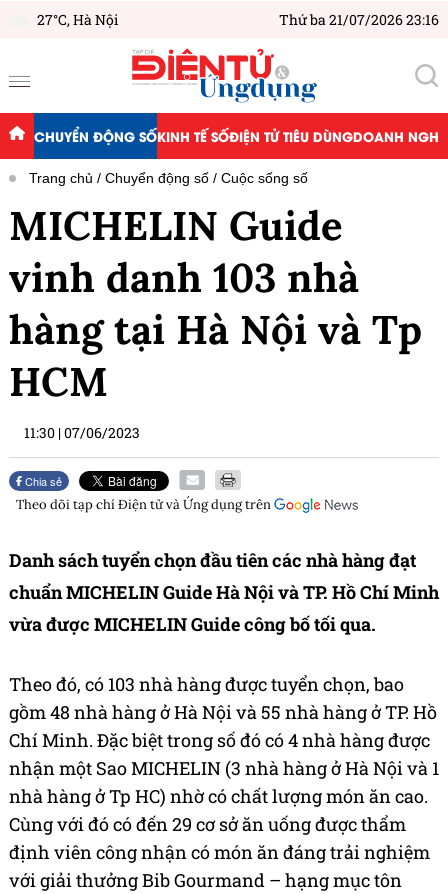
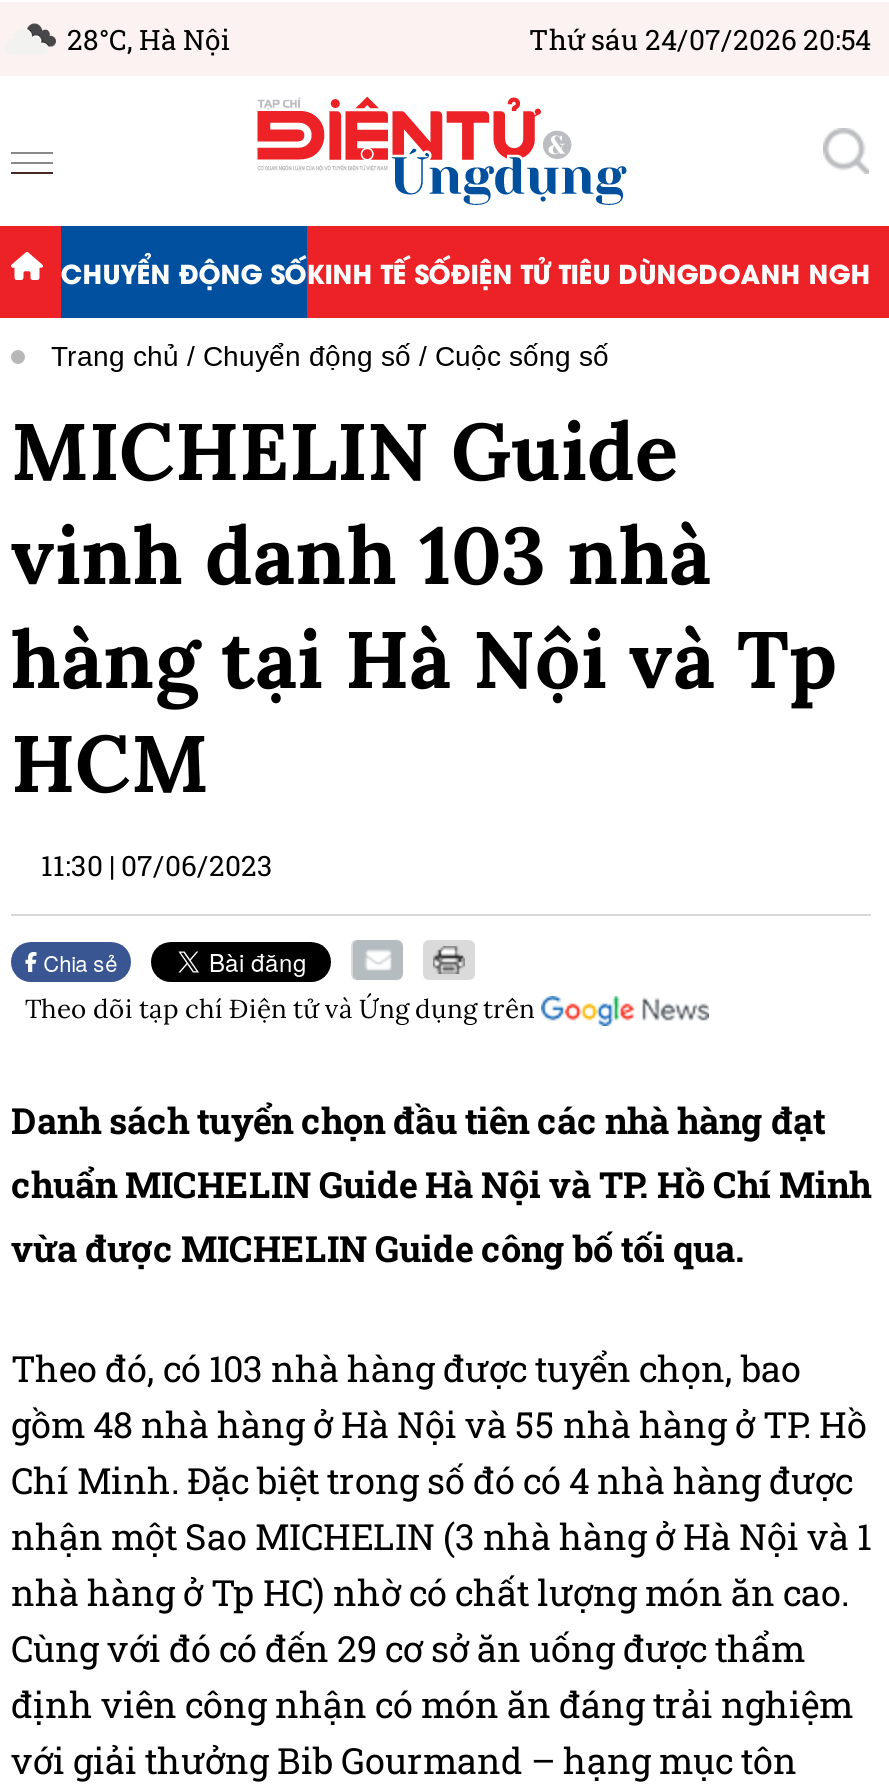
[37,10,118,29] 27°C, Hà Nội -> [67,20,229,58] 28°C, Hà Nội
[279,10,439,29] Thứ ba 21/07/2026 23:16 -> [529,20,871,58] Thứ sáu 24/07/2026 20:54

